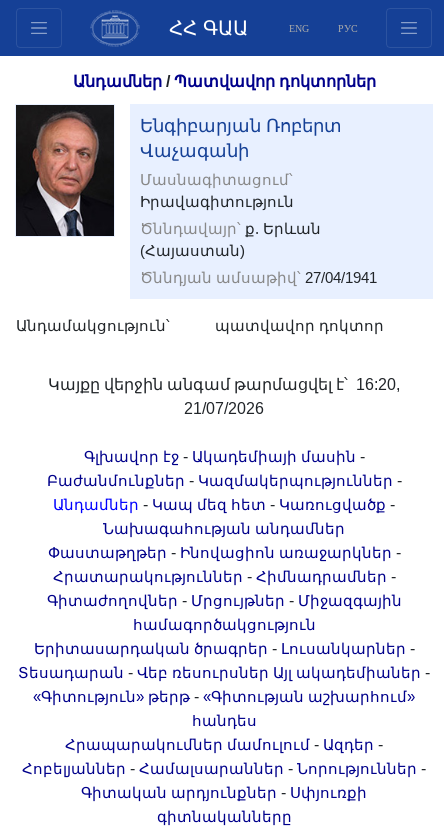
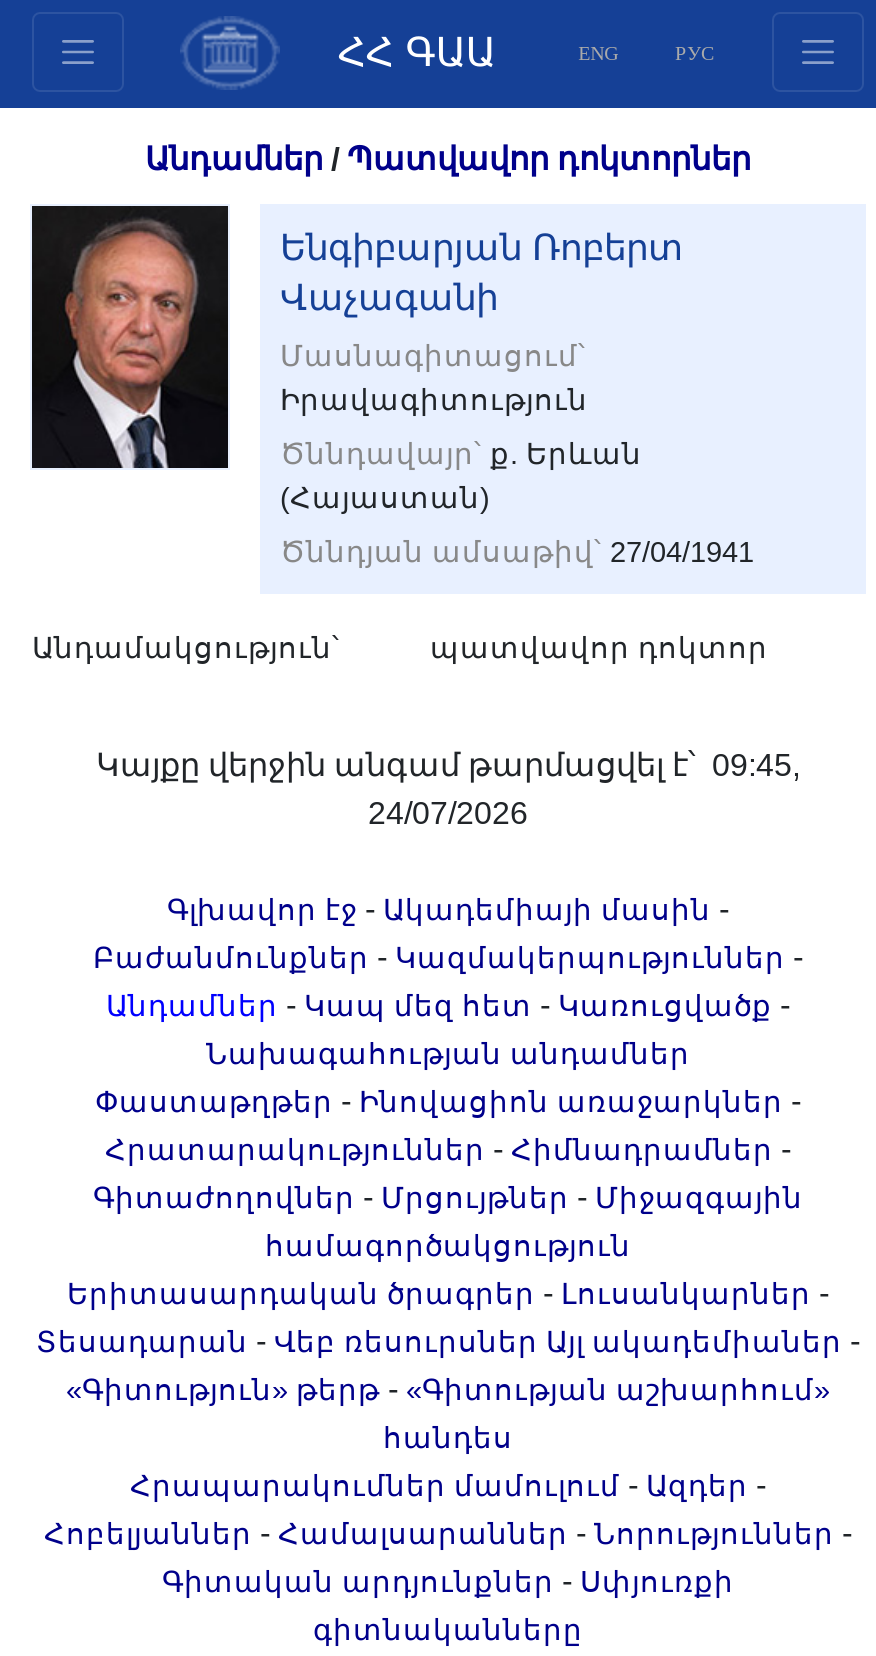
[48,376,400,393] Կայքը վերջին անգամ թարմացվել է՝ 16:20, -> [96,748,800,782] Կայքը վերջին անգամ թարմացվել է՝ 09:45,
[184,400,264,417] 21/07/2026 -> [368,796,528,830] 24/07/2026

